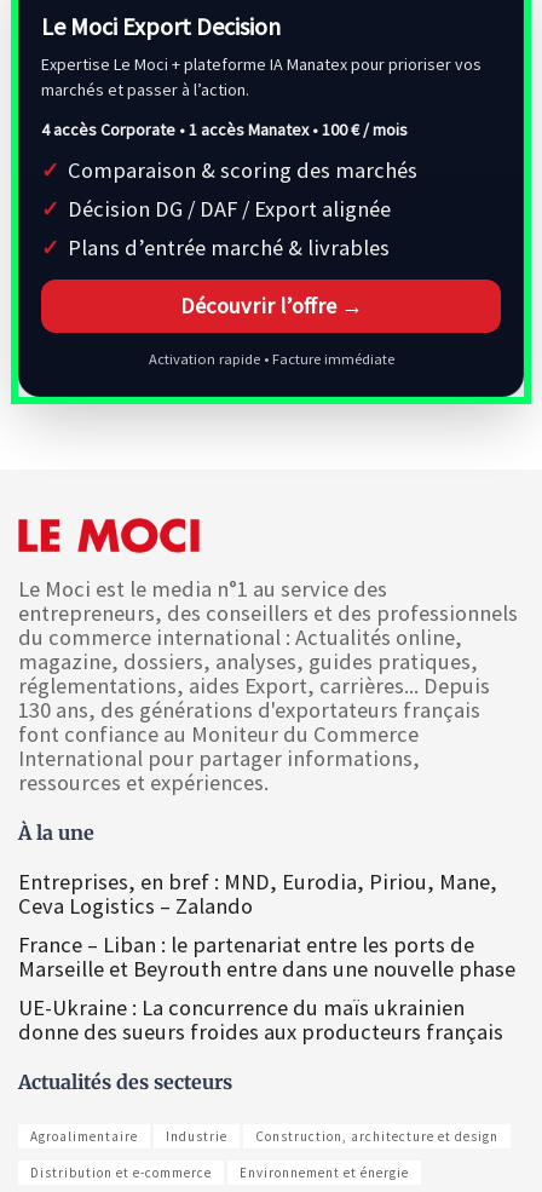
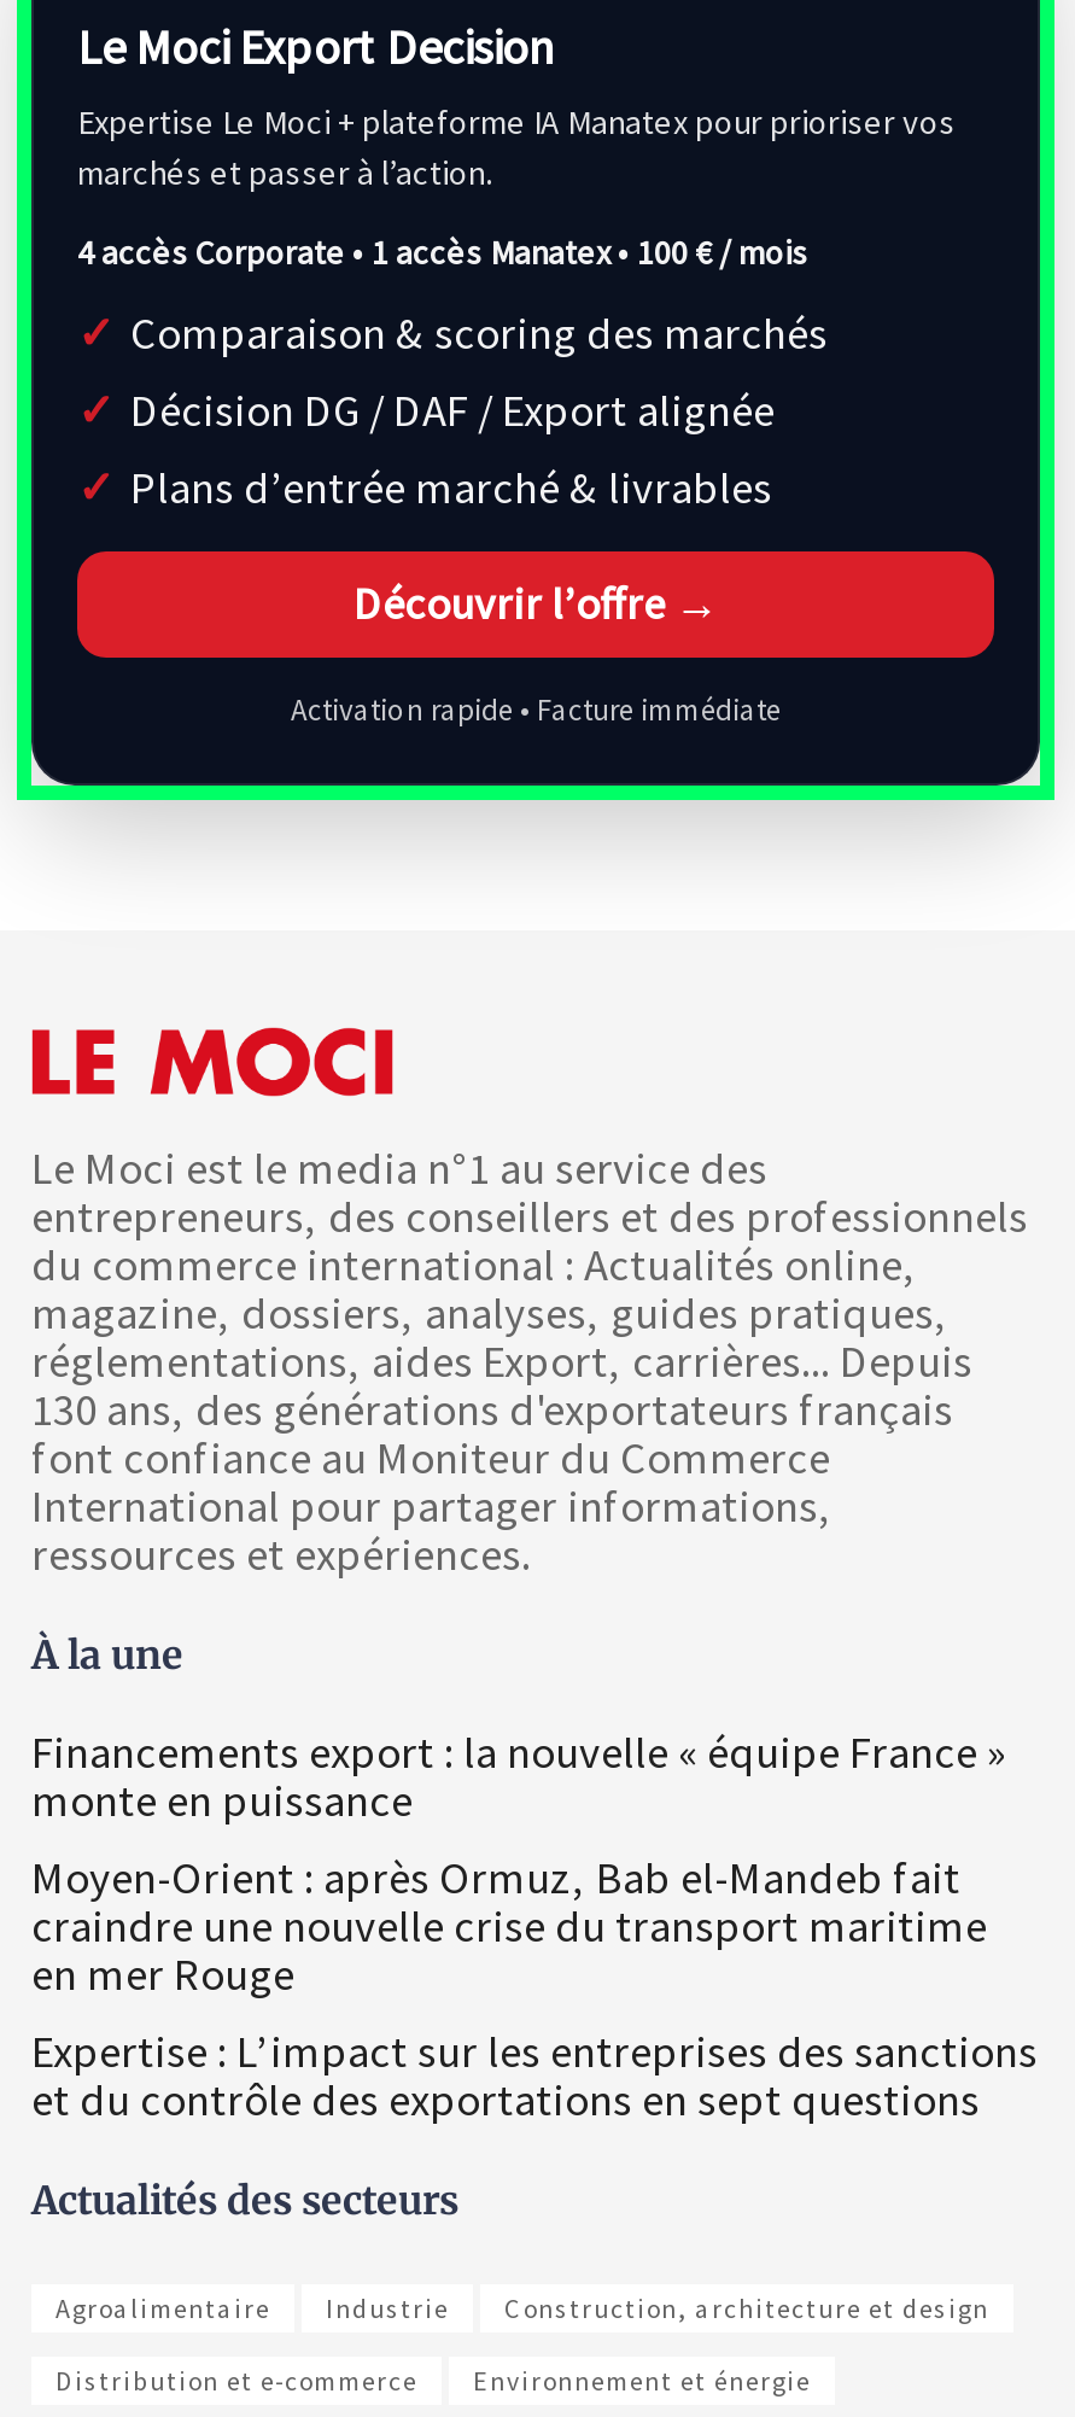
[18,868,520,1046] Entreprises, en bref : MND, Eurodia, Piriou, Mane, | Ceva Logistics – Zalando | France – Liban : le partenariat entre les ports de | Marseille et Beyrouth entre dans une nouvelle phase | UE-Ukraine : La concurrence du maïs ukrainien | donne des sueurs froides aux producteurs français -> [31,1725,1038,2128] Financements export : la nouvelle « équipe France » | monte en puissance | Moyen-Orient : après Ormuz, Bab el-Mandeb fait | craindre une nouvelle crise du transport maritime | en mer Rouge | Expertise : L’impact sur les entreprises des sanctions | et du contrôle des exportations en sept questions

